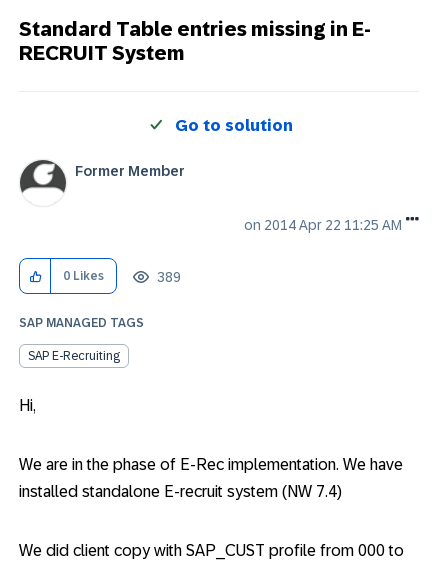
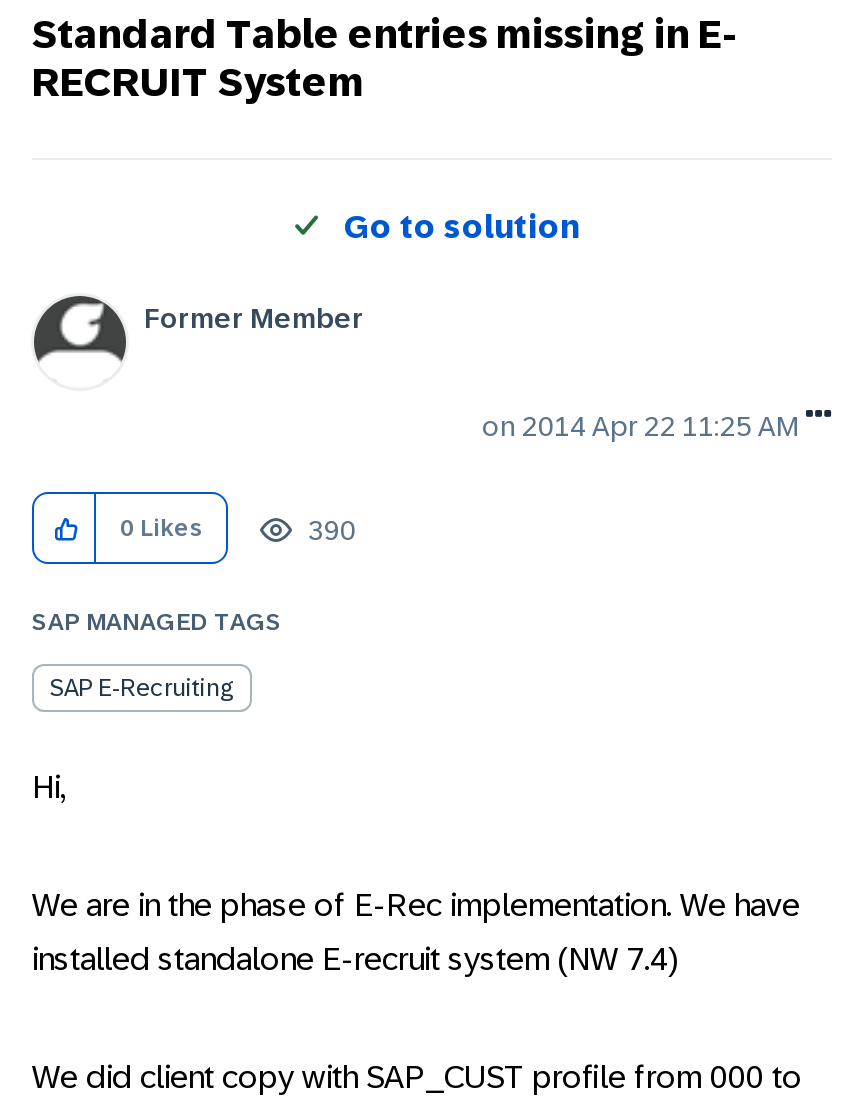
[157,269,181,285] 389 -> [308,514,356,546] 390

